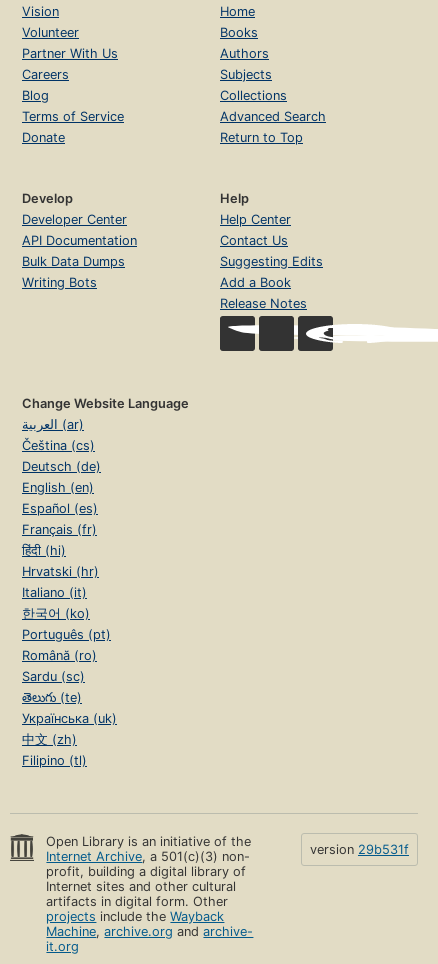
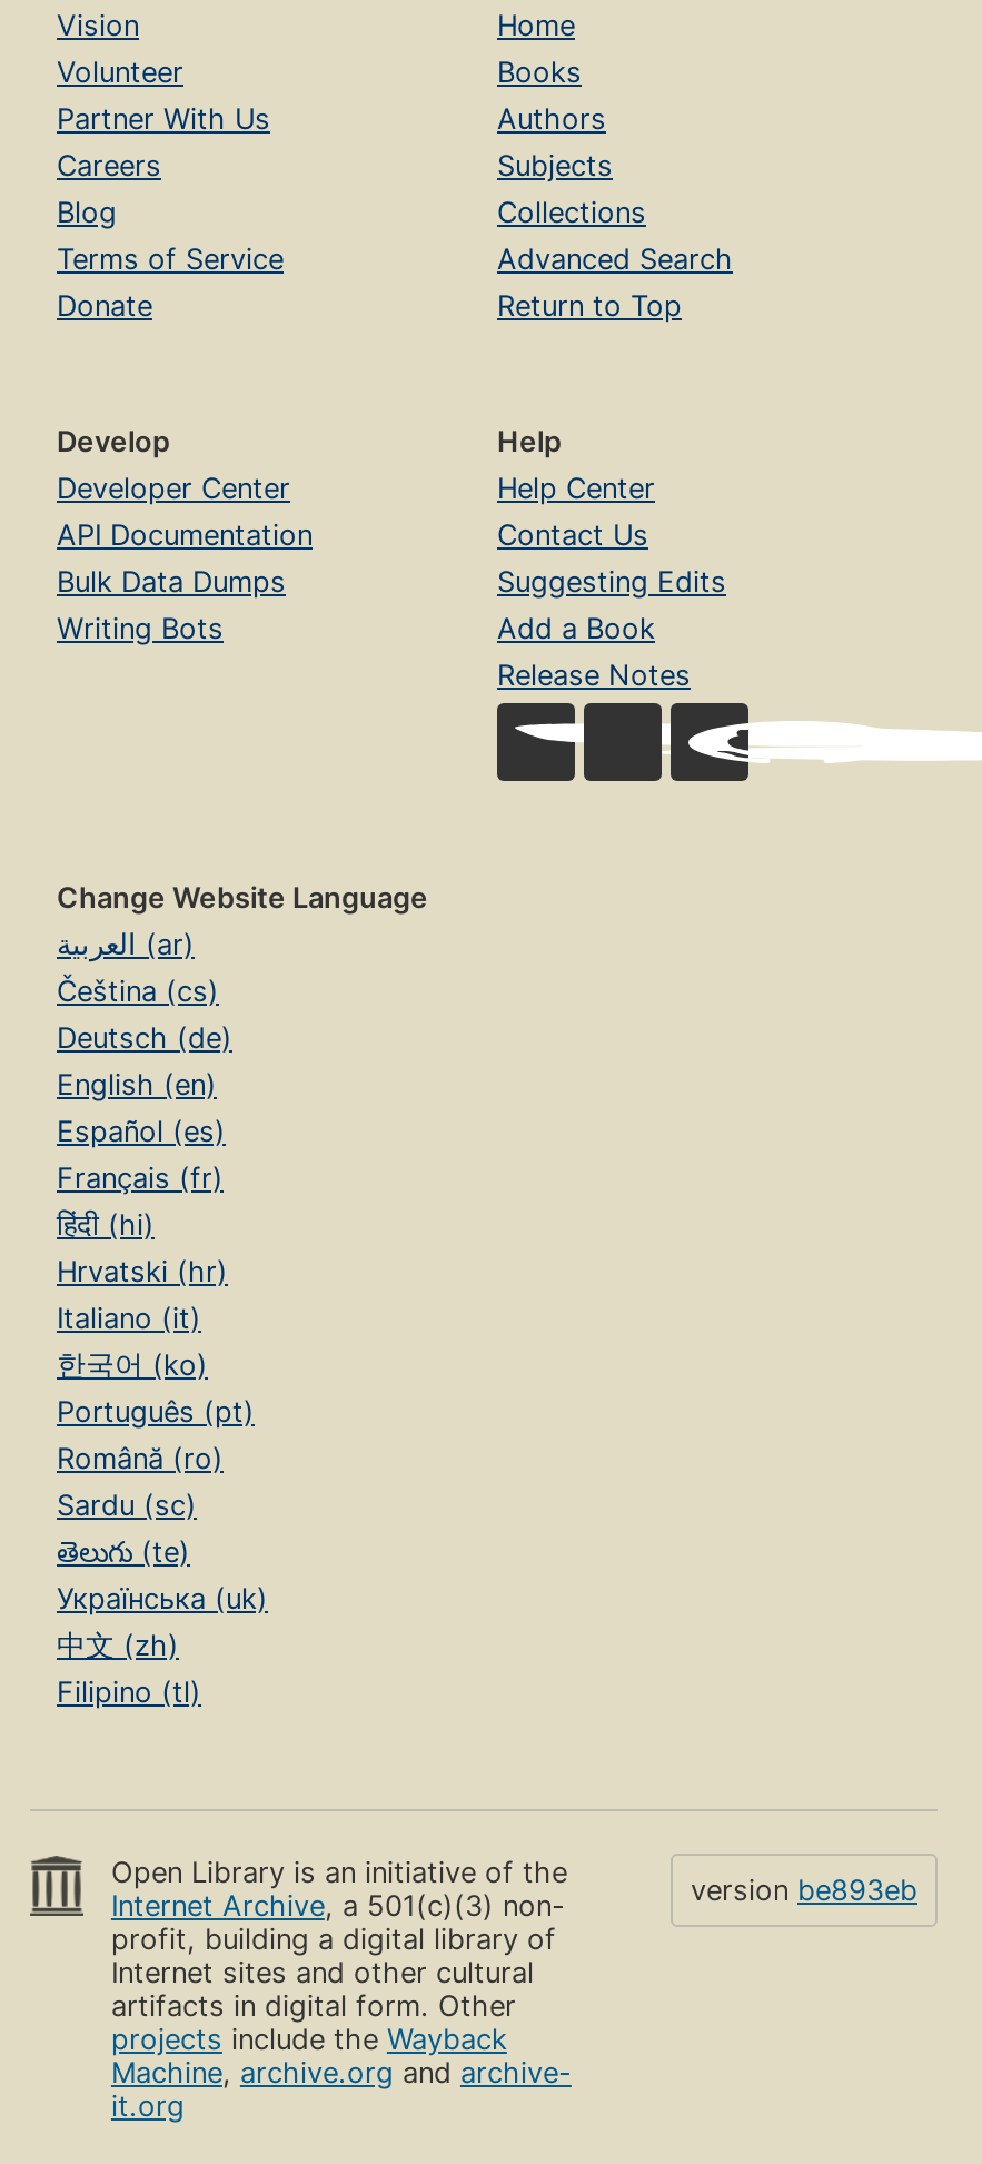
[310,842,409,857] version 29b531f -> [691,1873,917,1907] version be893eb

